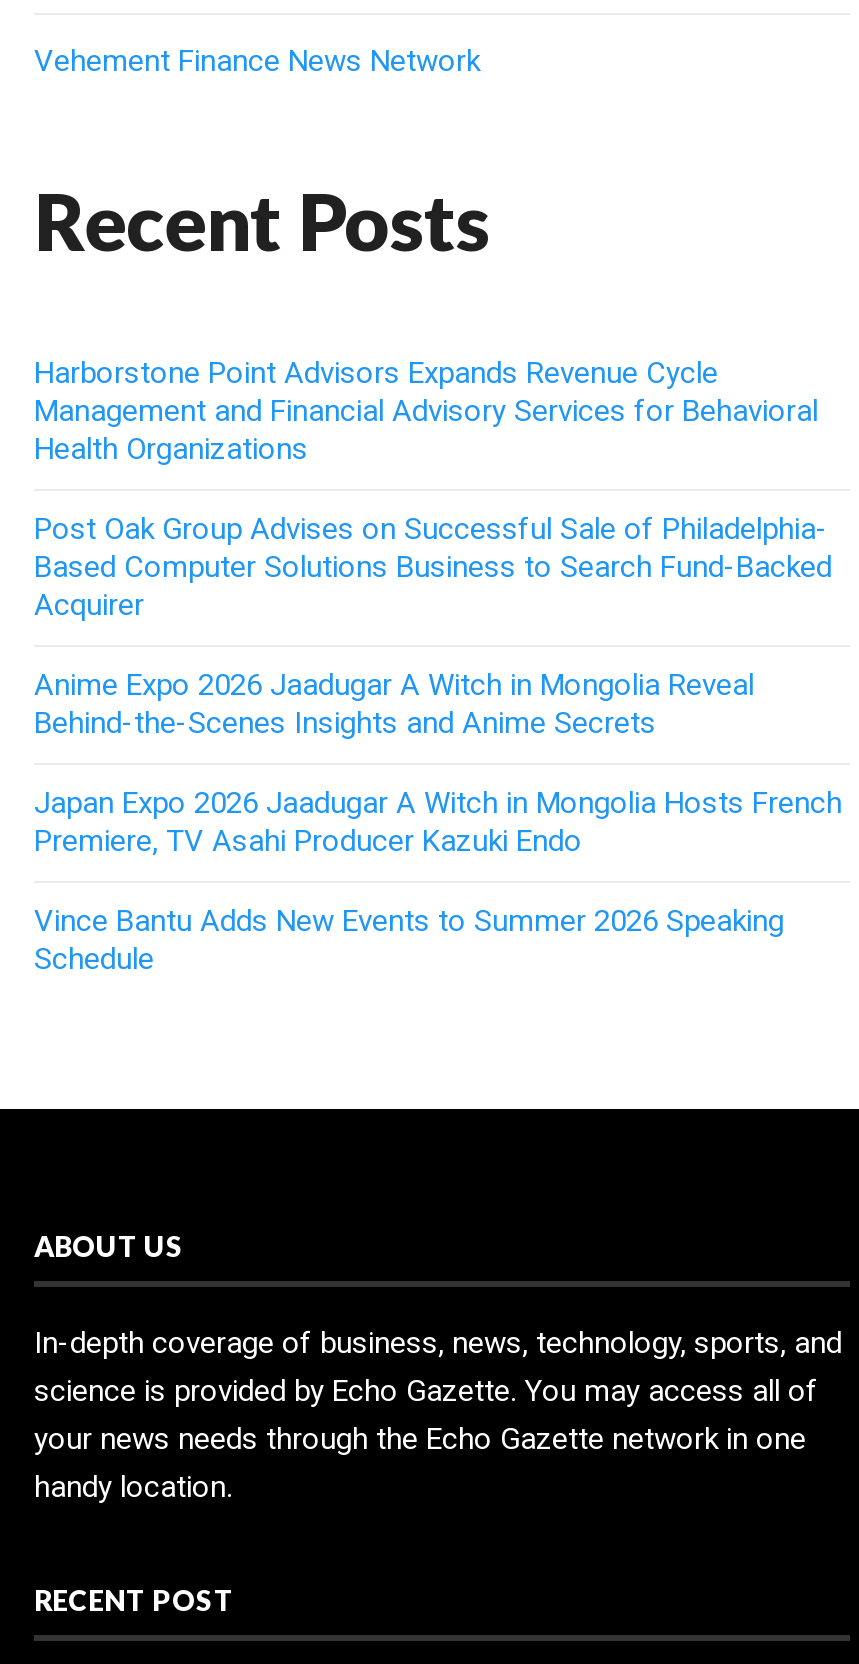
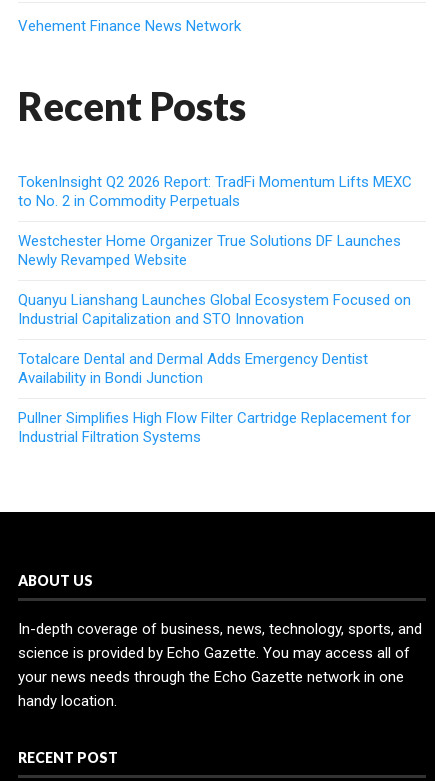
[34,355,818,467] Harborstone Point Advisors Expands Revenue Cycle | Management and Financial Advisory Services for Behavioral | Health Organizations -> [18,173,412,210] TokenInsight Q2 2026 Report: TradFi Momentum Lifts MEXC | to No. 2 in Commodity Perpetuals
[34,511,832,623] Post Oak Group Advises on Successful Sale of Philadelphia- | Based Computer Solutions Business to Search Fund-Backed | Acquirer -> [18,232,401,269] Westchester Home Organizer True Solutions DF Launches | Newly Revamped Website
[34,667,754,741] Anime Expo 2026 Jaadugar A Witch in Mongolia Reveal | Behind-the-Scenes Insights and Anime Secrets -> [18,291,411,328] Quanyu Lianshang Launches Global Ecosystem Focused on | Industrial Capitalization and STO Innovation
[34,785,842,859] Japan Expo 2026 Jaadugar A Witch in Mongolia Hosts French | Premiere, TV Asahi Producer Kazuki Endo -> [18,350,368,387] Totalcare Dental and Dermal Adds Emergency Dentist | Availability in Bondi Junction
[34,903,784,977] Vince Bantu Adds New Events to Summer 2026 Speaking | Schedule -> [18,409,411,446] Pullner Simplifies High Flow Filter Cartridge Replacement for | Industrial Filtration Systems

